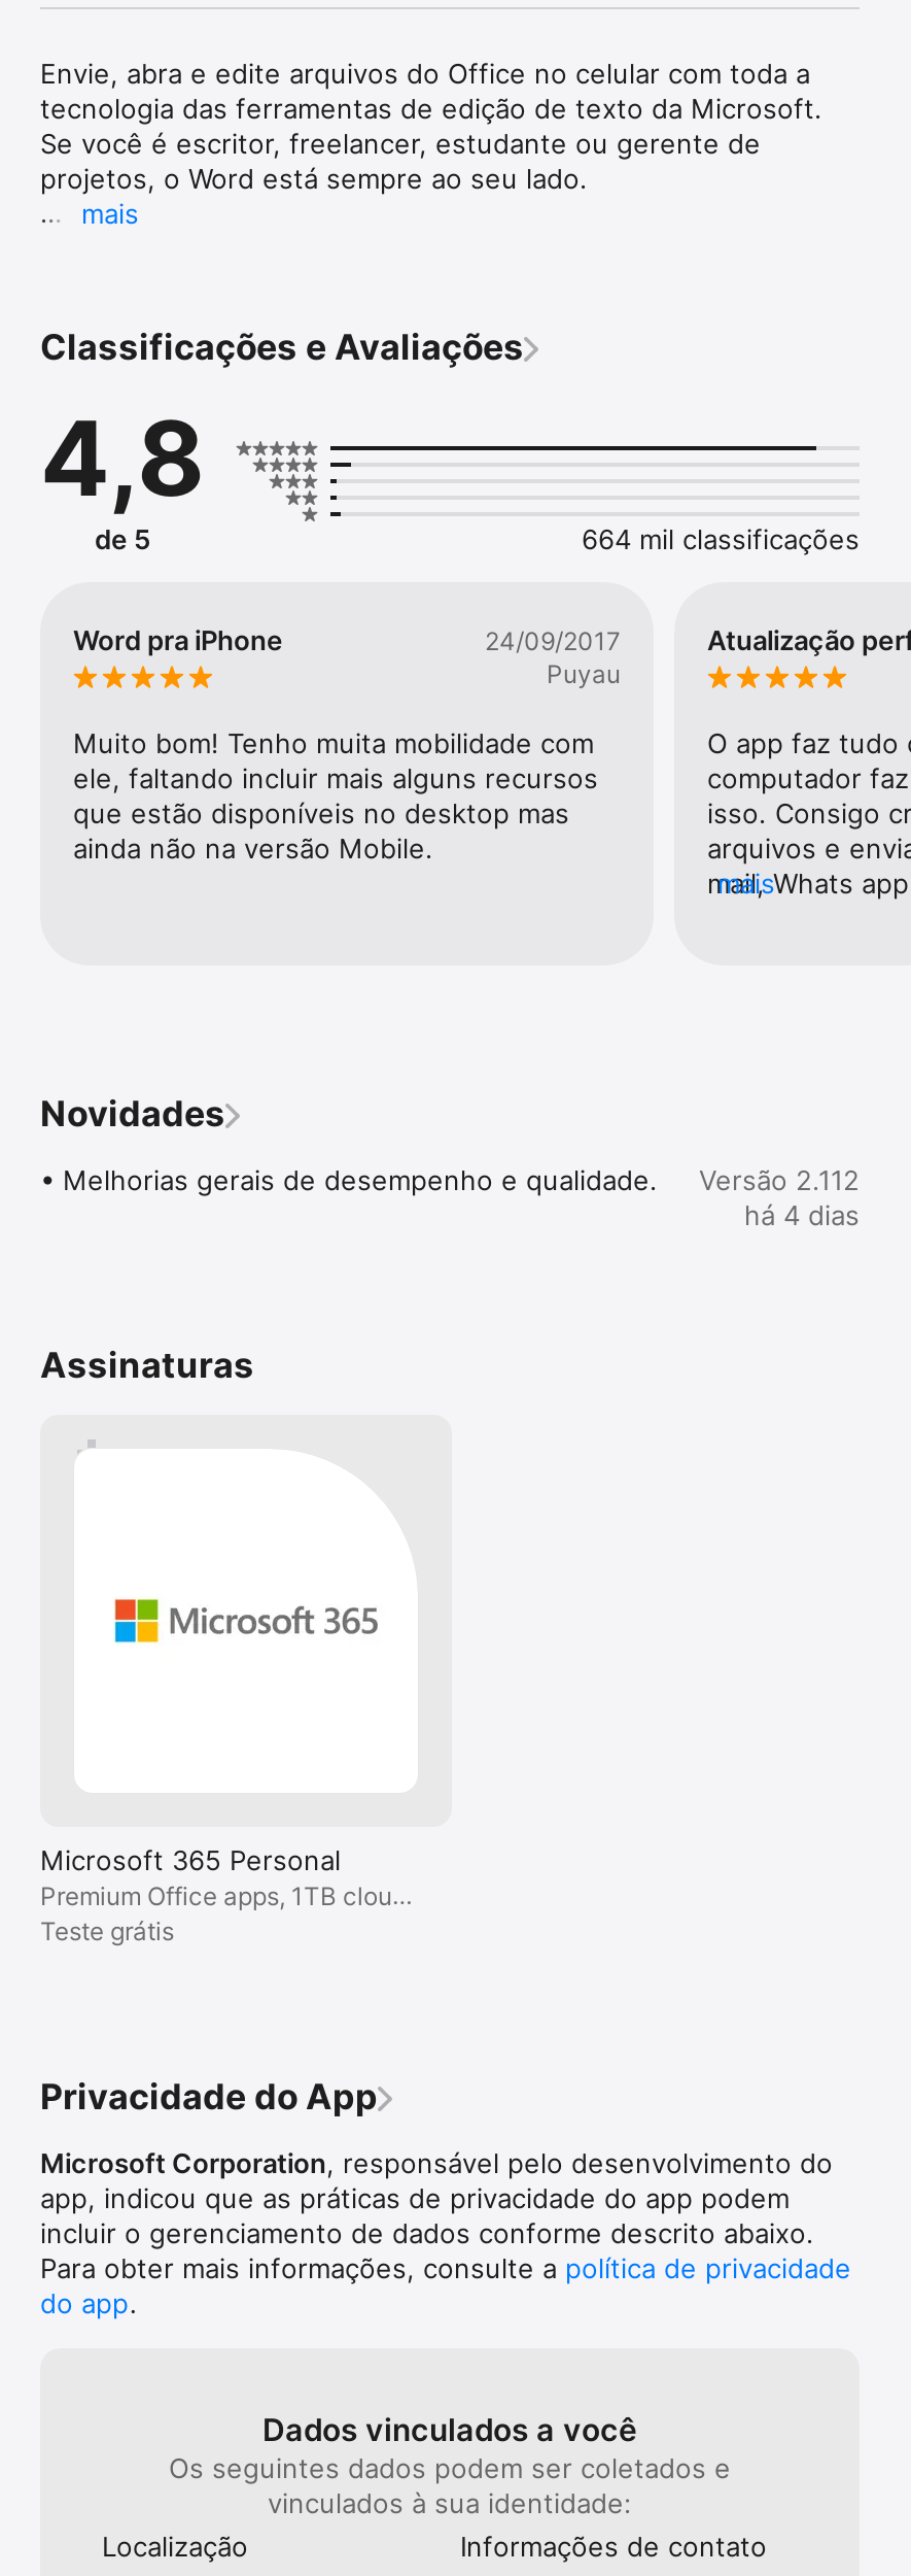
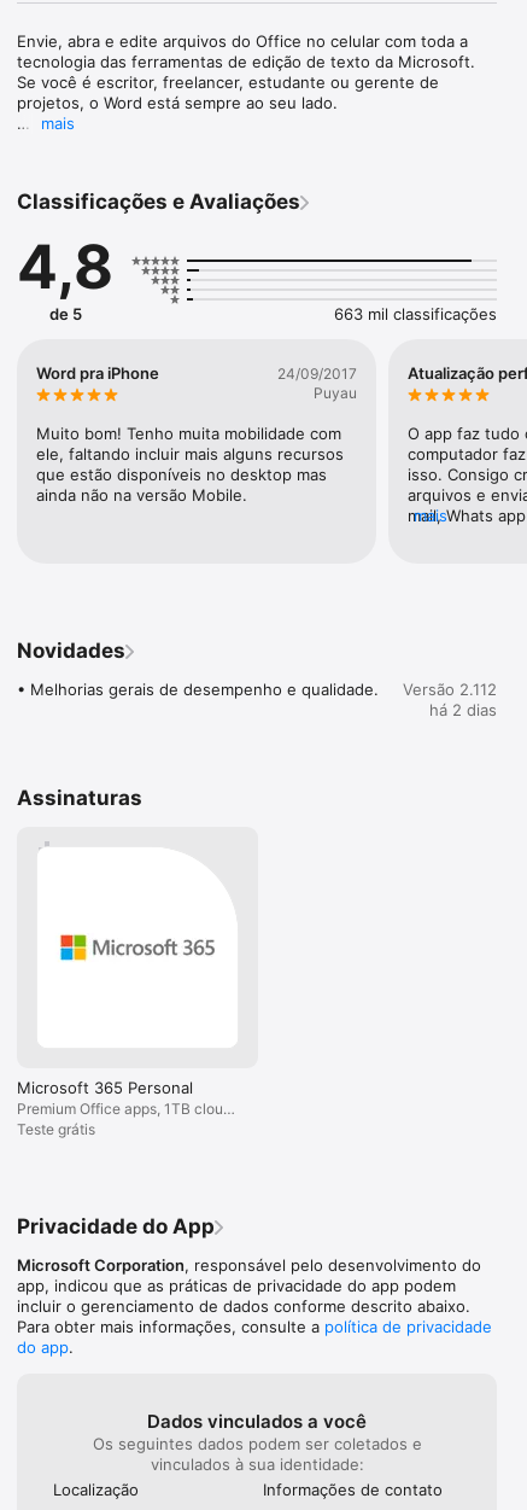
[582,521,860,554] 664 mil classificações -> [334,304,497,323] 663 mil classificações
[744,1197,860,1230] há 4 dias -> [429,700,497,719] há 2 dias

